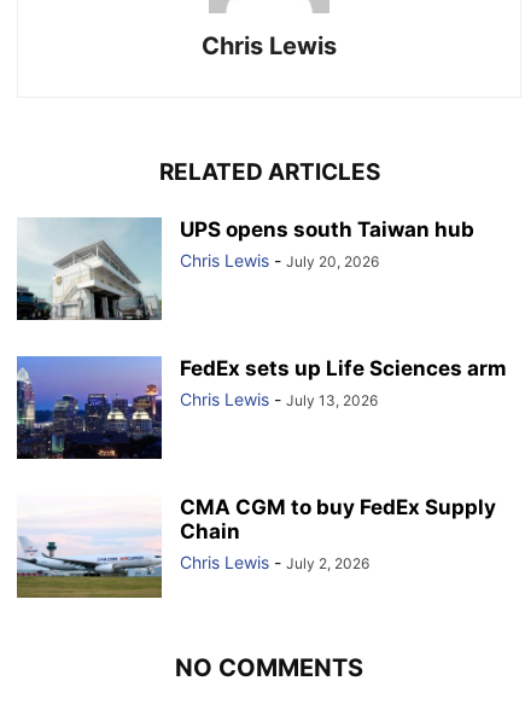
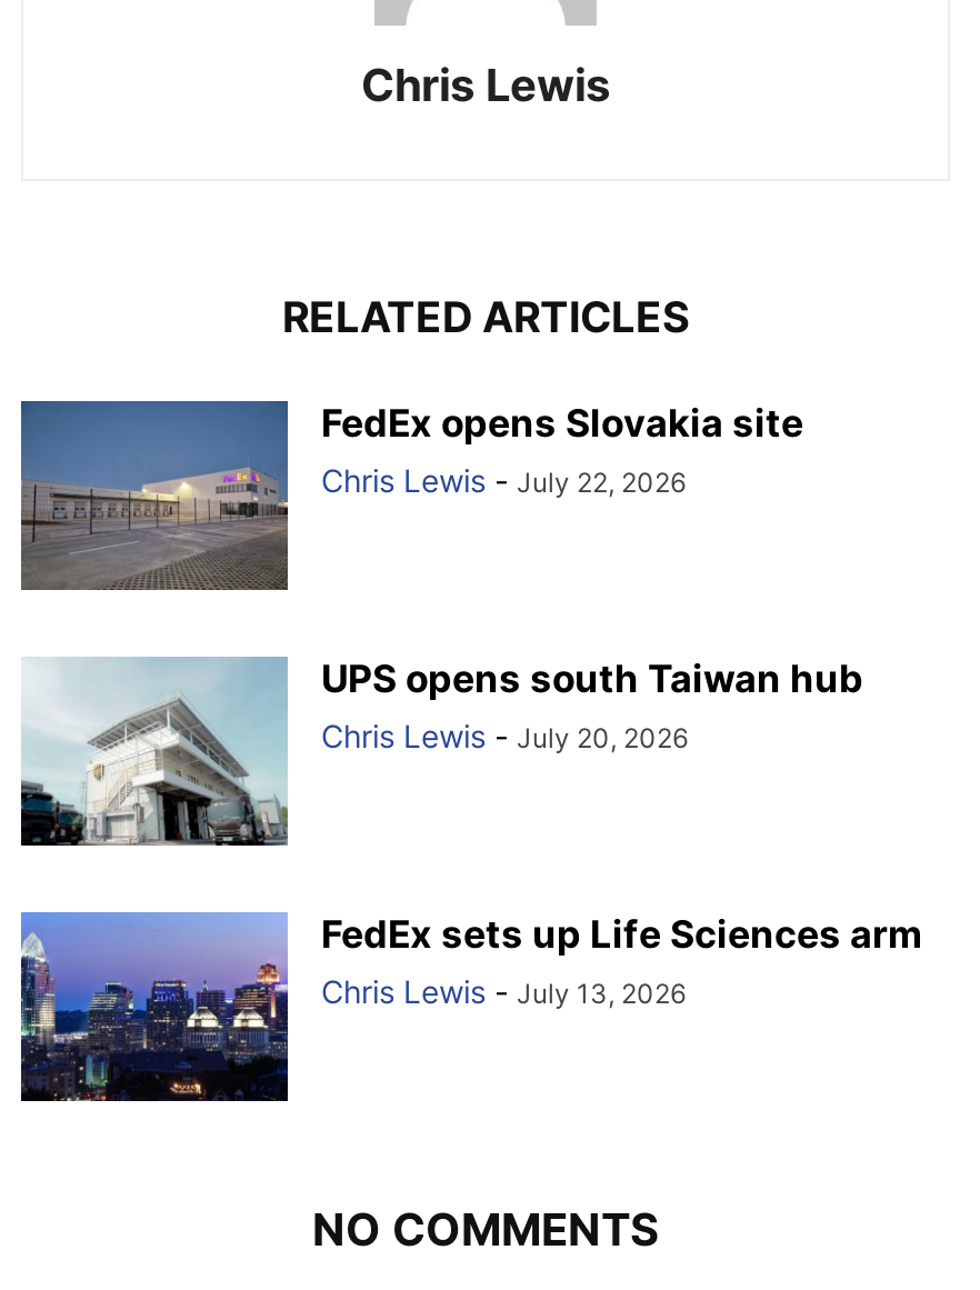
none -> [19,400,803,591] [image] | FedEx opens Slovakia site | Chris Lewis - July 22, 2026
moved [14,217,507,409] -> [17,656,923,1009]: [image] | UPS opens south Taiwan hub | Chris Lewis - July 20, 2026 | FedEx sets up Life Sciences arm | Chris Lewis - July 13, 2026
moved [14,359,164,461] -> [17,916,292,1104]: [image]
[17,495,496,599] [image] | CMA CGM to buy FedEx Supply | Chain | Chris Lewis - July 2, 2026 -> none

